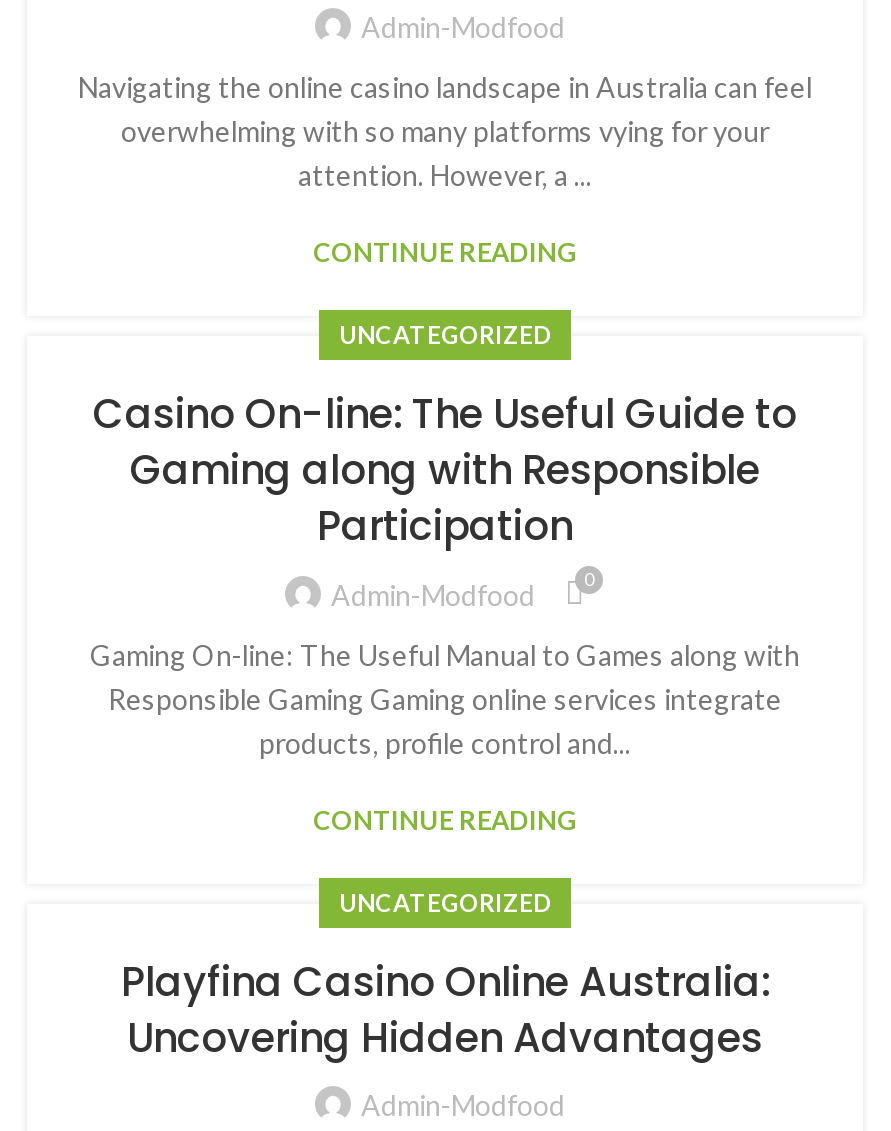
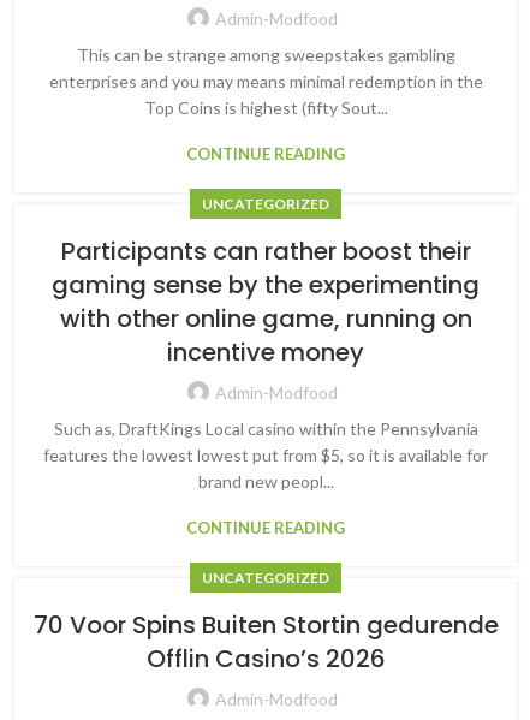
[78,70,812,192] Navigating the online casino landscape in Australia can feel | overwhelming with so many platforms vying for your | attention. However, a ... -> [49,44,483,118] This can be strange among sweepstakes gambling | enterprises and you may means minimal redemption in the | Top Coins is highest (fifty Sout...
[93,386,797,554] Casino On-line: The Useful Guide to | Gaming along with Responsible | Participation -> [52,234,480,369] Participants can rather boost their | gaming sense by the experimenting | with other online game, running on | incentive money
[90,568,800,760] 0 | Gaming On-line: The Useful Manual to Games along with | Responsible Gaming Gaming online services integrate | products, profile control and... -> [43,418,488,492] Such as, DraftKings Local casino within the Pennsylvania | features the lowest lowest put from $5, so it is available for | brand new peopl...
[121,954,769,1066] Playfina Casino Online Australia: | Uncovering Hidden Advantages -> [33,608,498,676] 70 Voor Spins Buiten Stortin gedurende | Offlin Casino’s 2026

